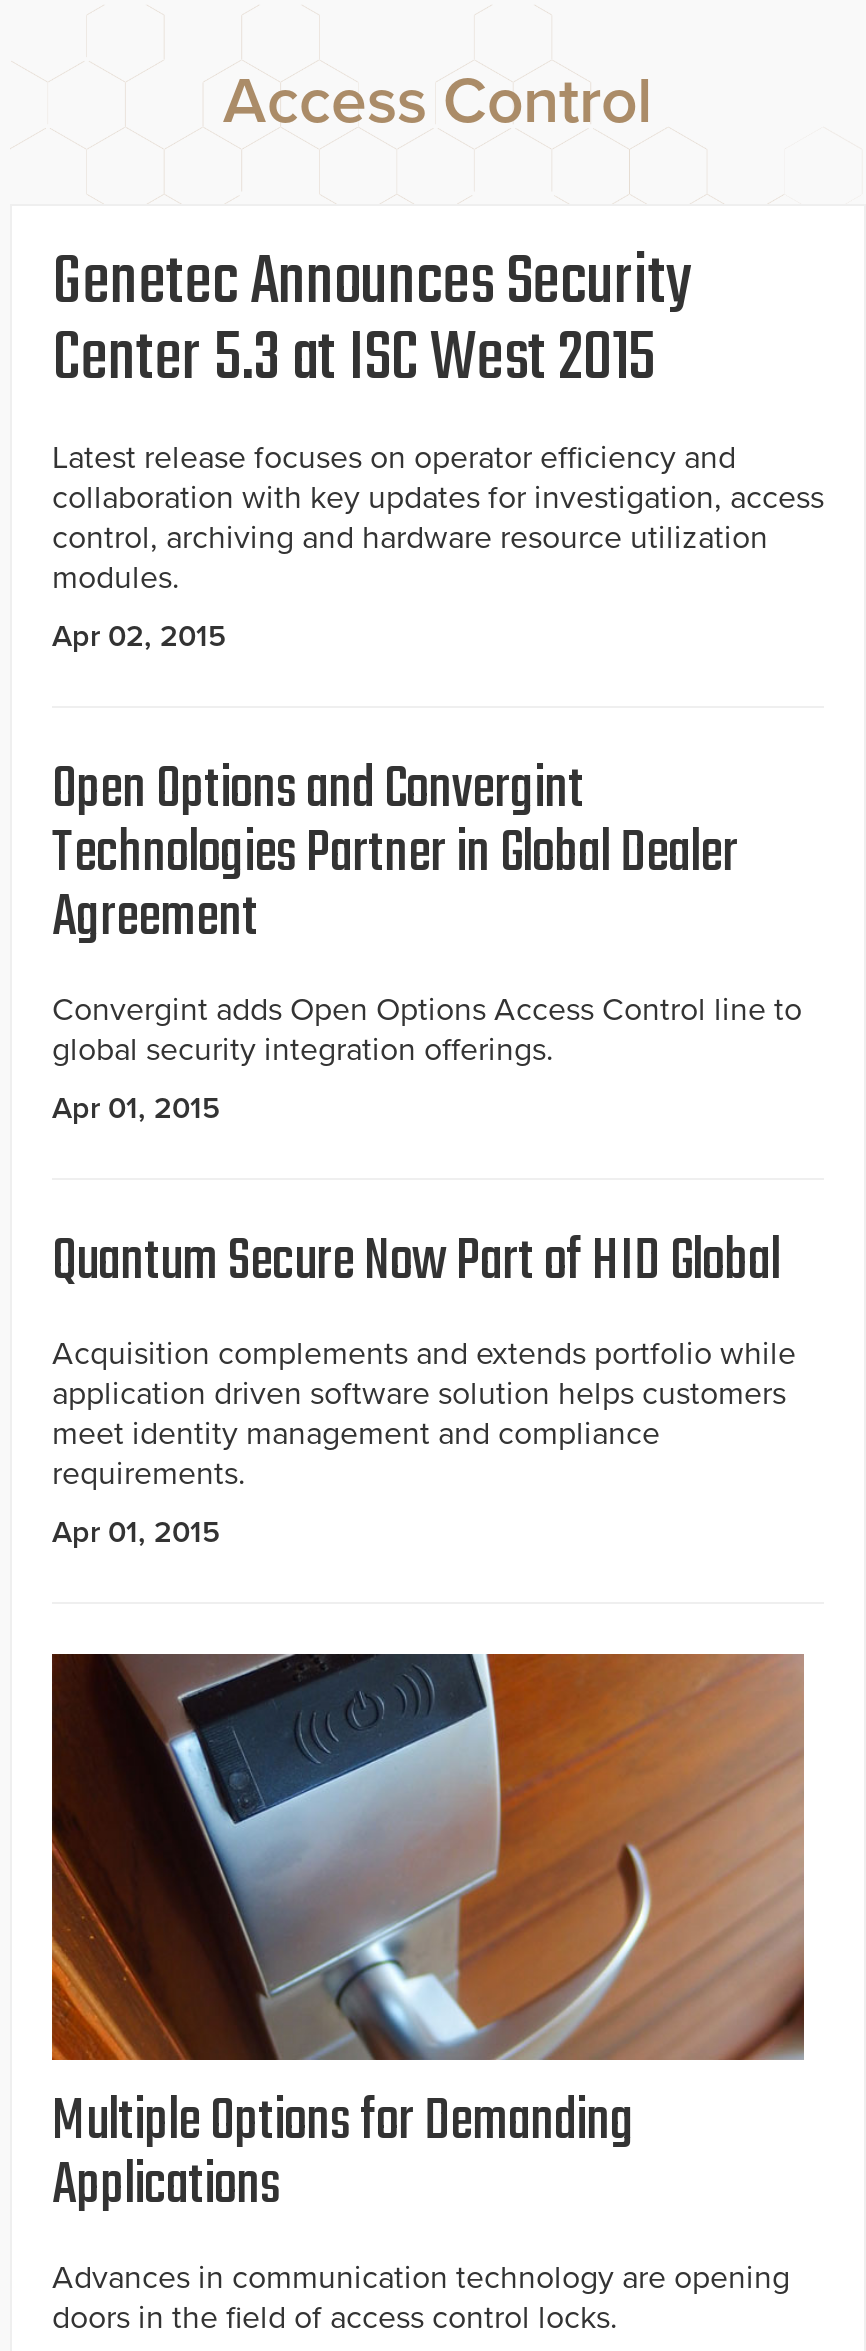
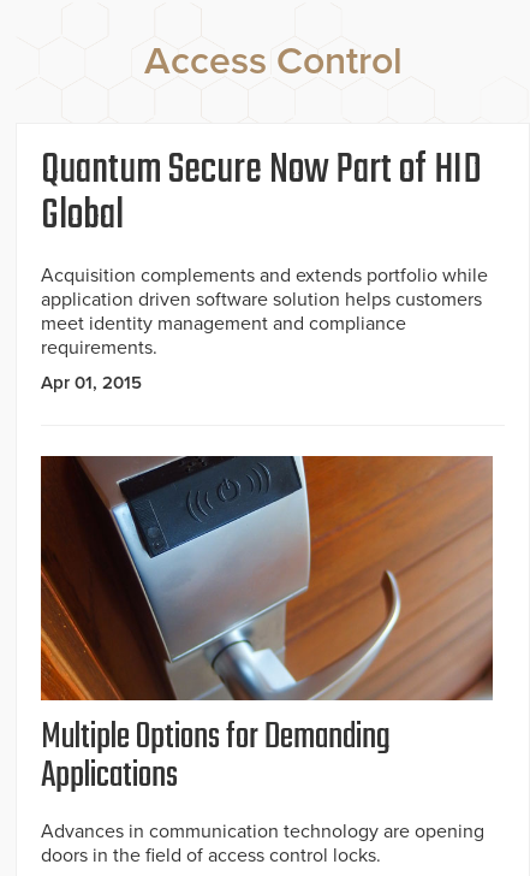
[52,230,824,1308] Genetec Announces Security | Center 5.3 at ISC West 2015 | Latest release focuses on operator efficiency and | collaboration with key updates for investigation, access | control, archiving and hardware resource utilization | modules. | Apr 02, 2015 | Open Options and Convergint | Technologies Partner in Global Dealer | Agreement | Convergint adds Open Options Access Control line to | global security integration offerings. | Apr 01, 2015 | Quantum Secure Now Part of HID Global -> [41,139,482,249] Quantum Secure Now Part of HID | Global

